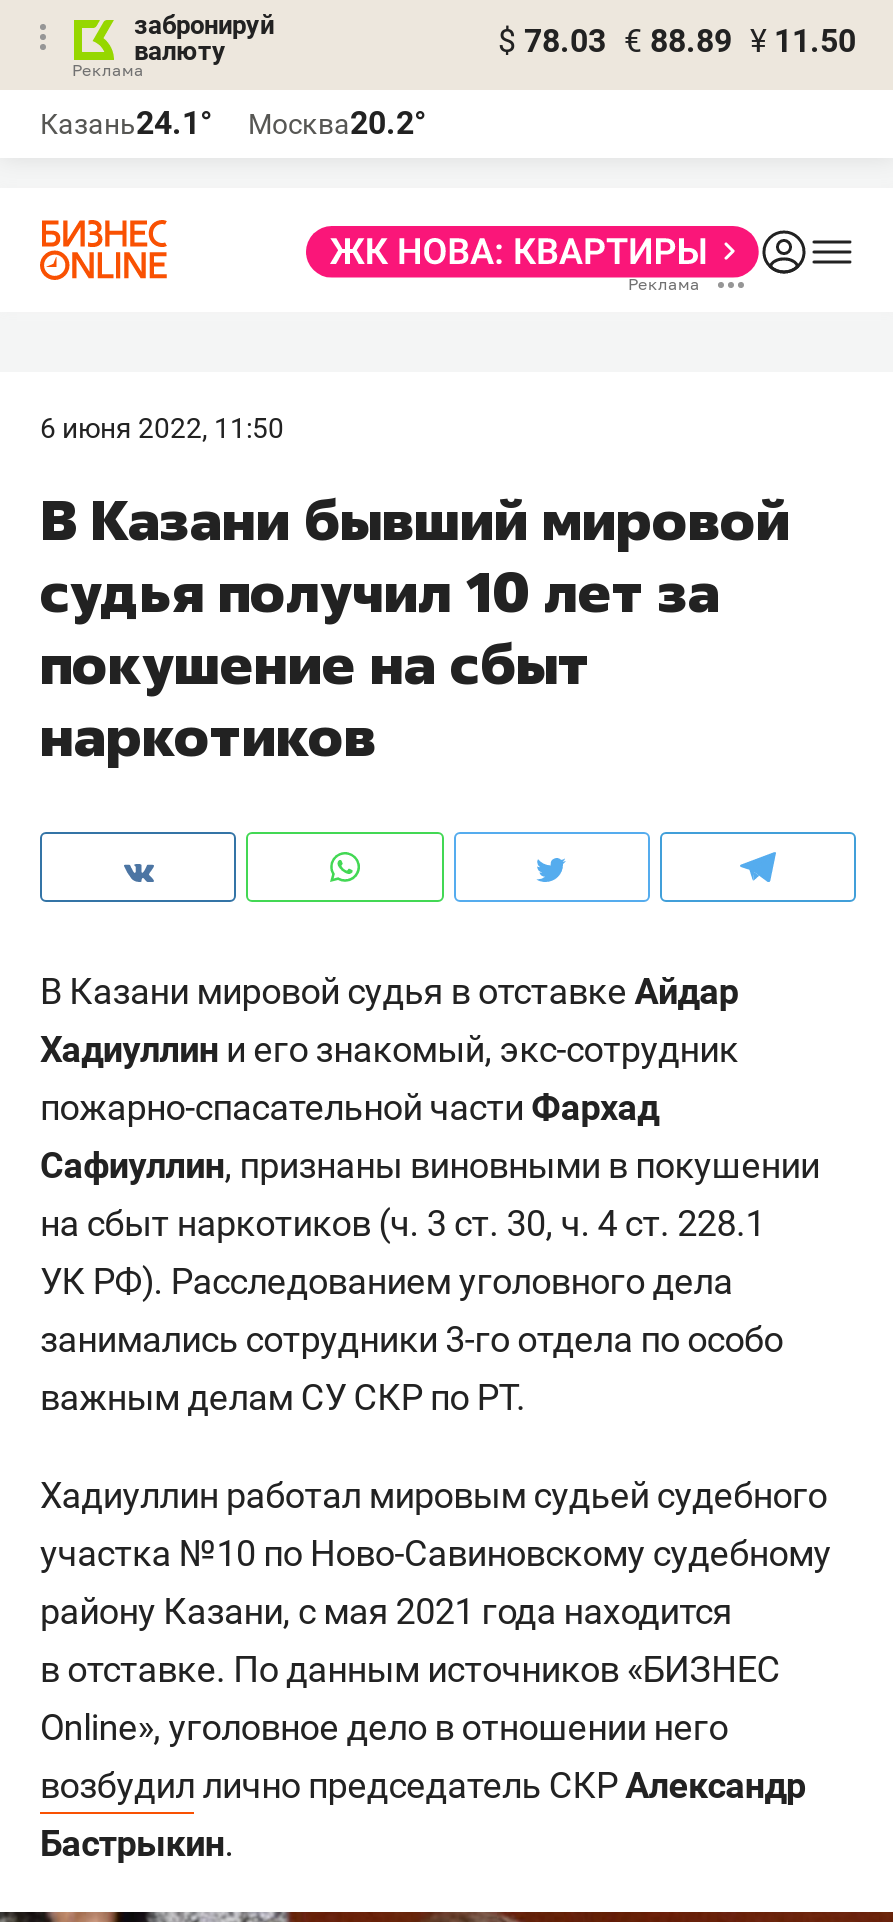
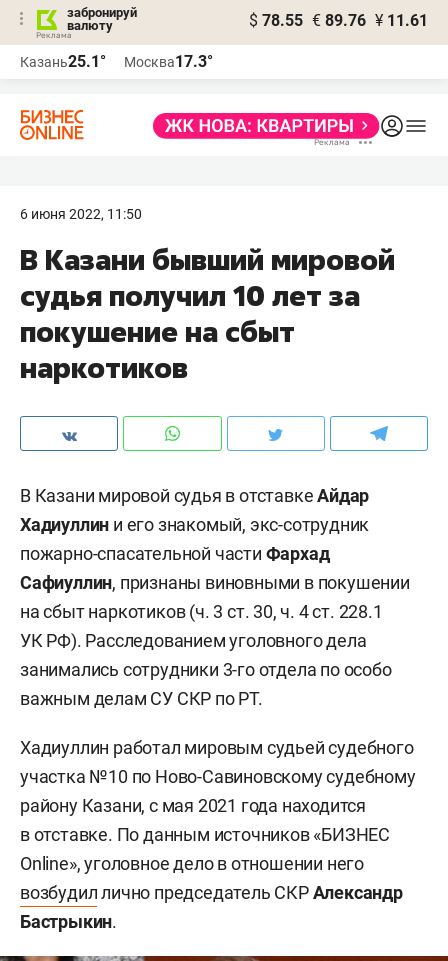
[498,22,856,60] $ 78.03 € 88.89 ¥ 11.50 -> [249,11,428,30] $ 78.55 € 89.76 ¥ 11.61
[40,104,212,142] Казань24.1° -> [20,52,106,71] Казань25.1°
[248,104,426,142] Москва20.2° -> [124,52,213,71] Москва17.3°

